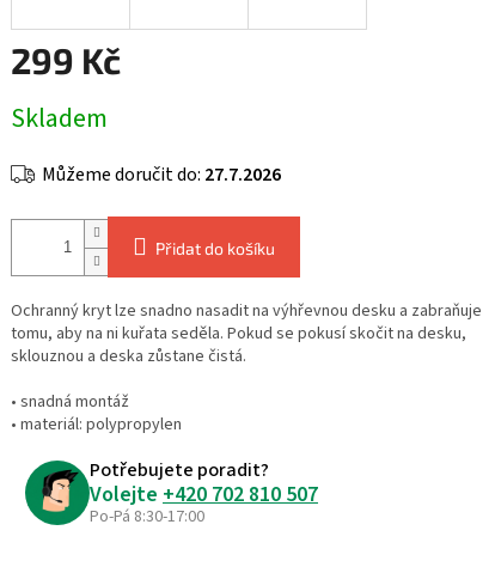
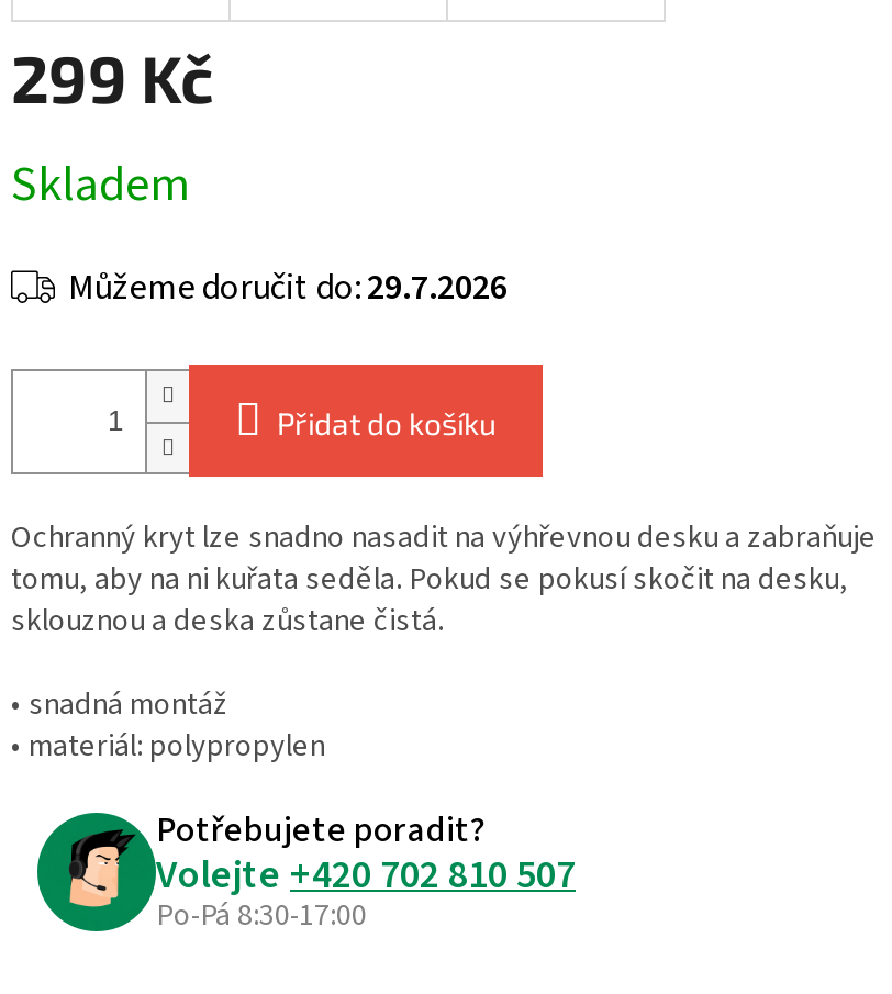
[42,162,281,188] Můžeme doručit do: 27.7.2026 -> [68,264,508,313] Můžeme doručit do: 29.7.2026

